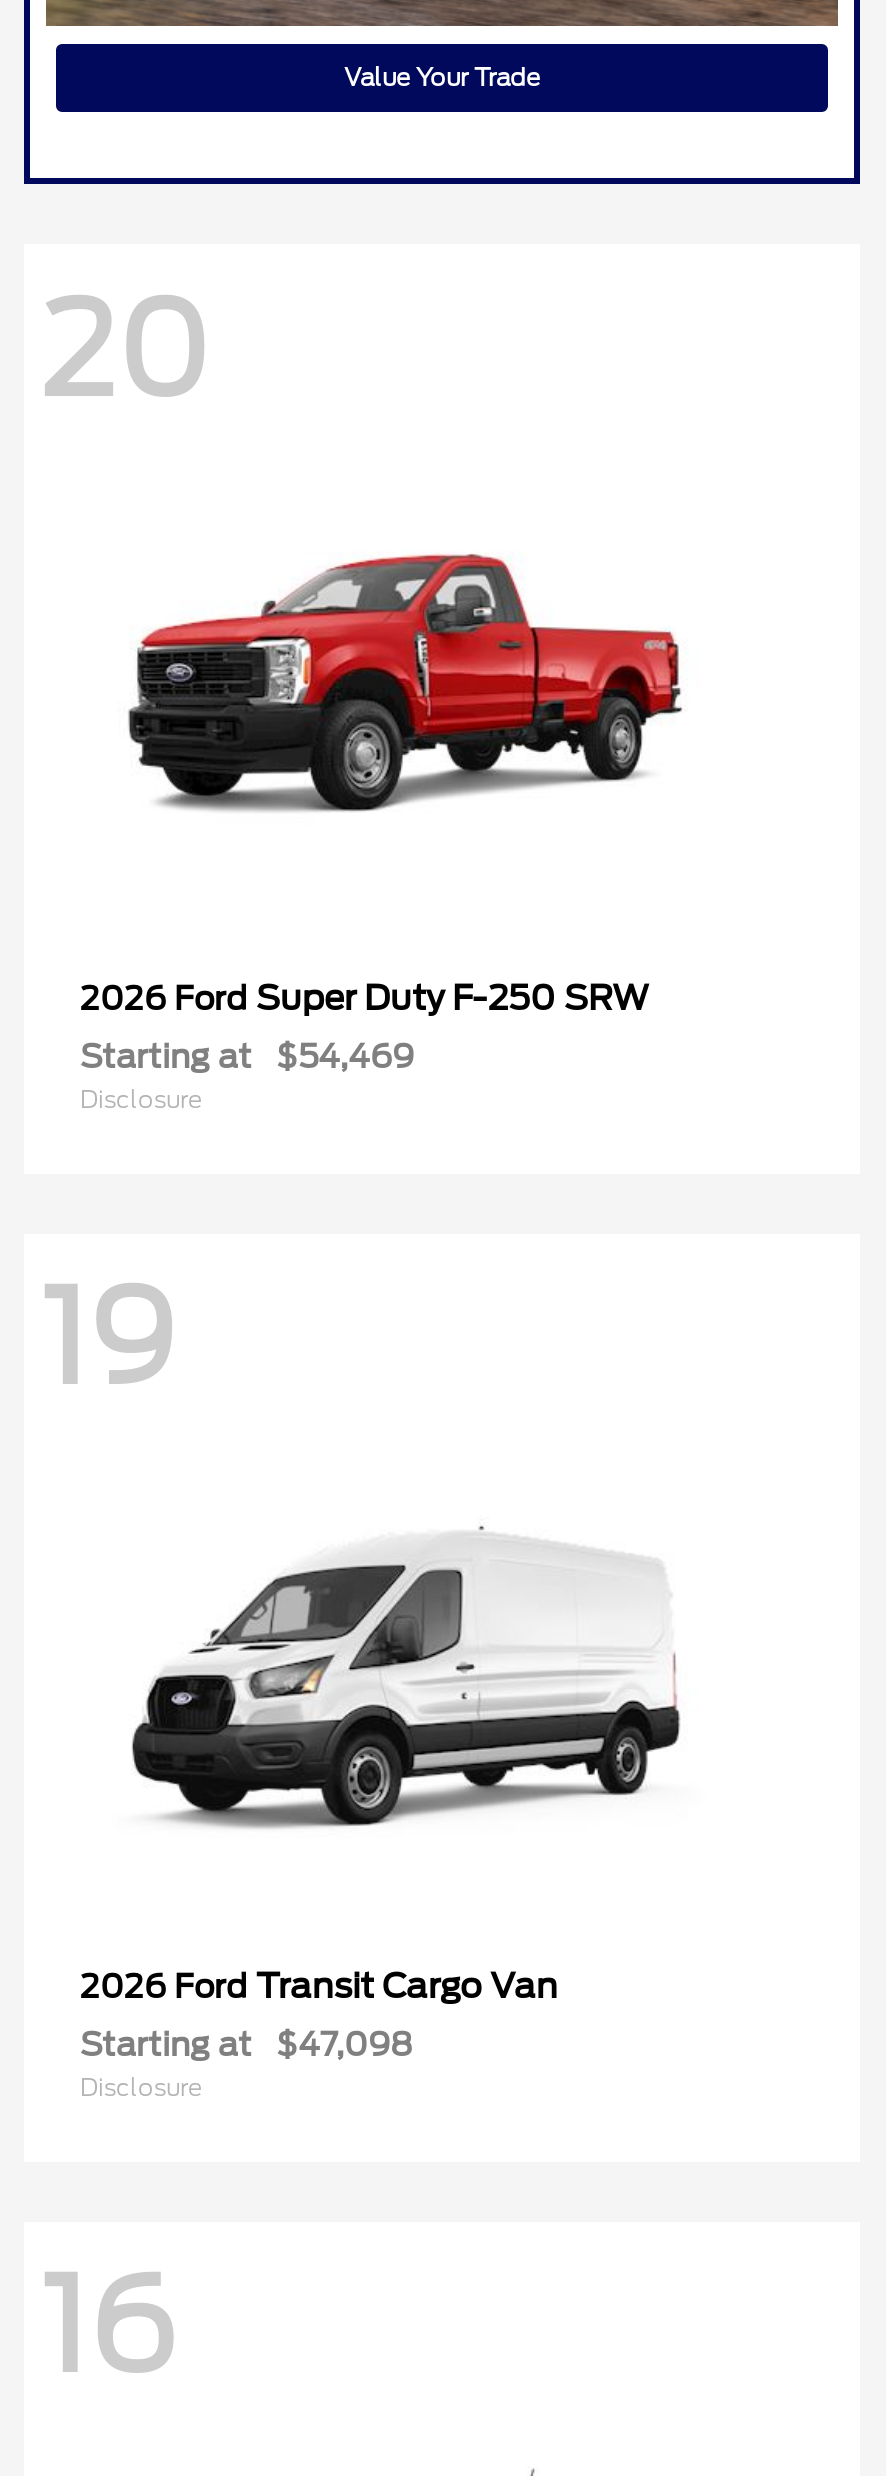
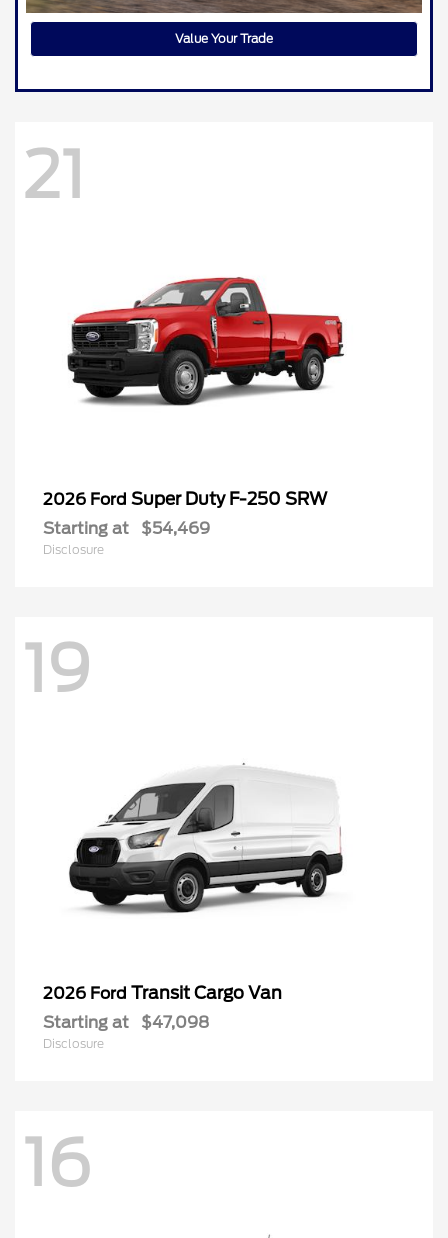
[40,274,210,426] 20 -> [23,137,85,213] 21

